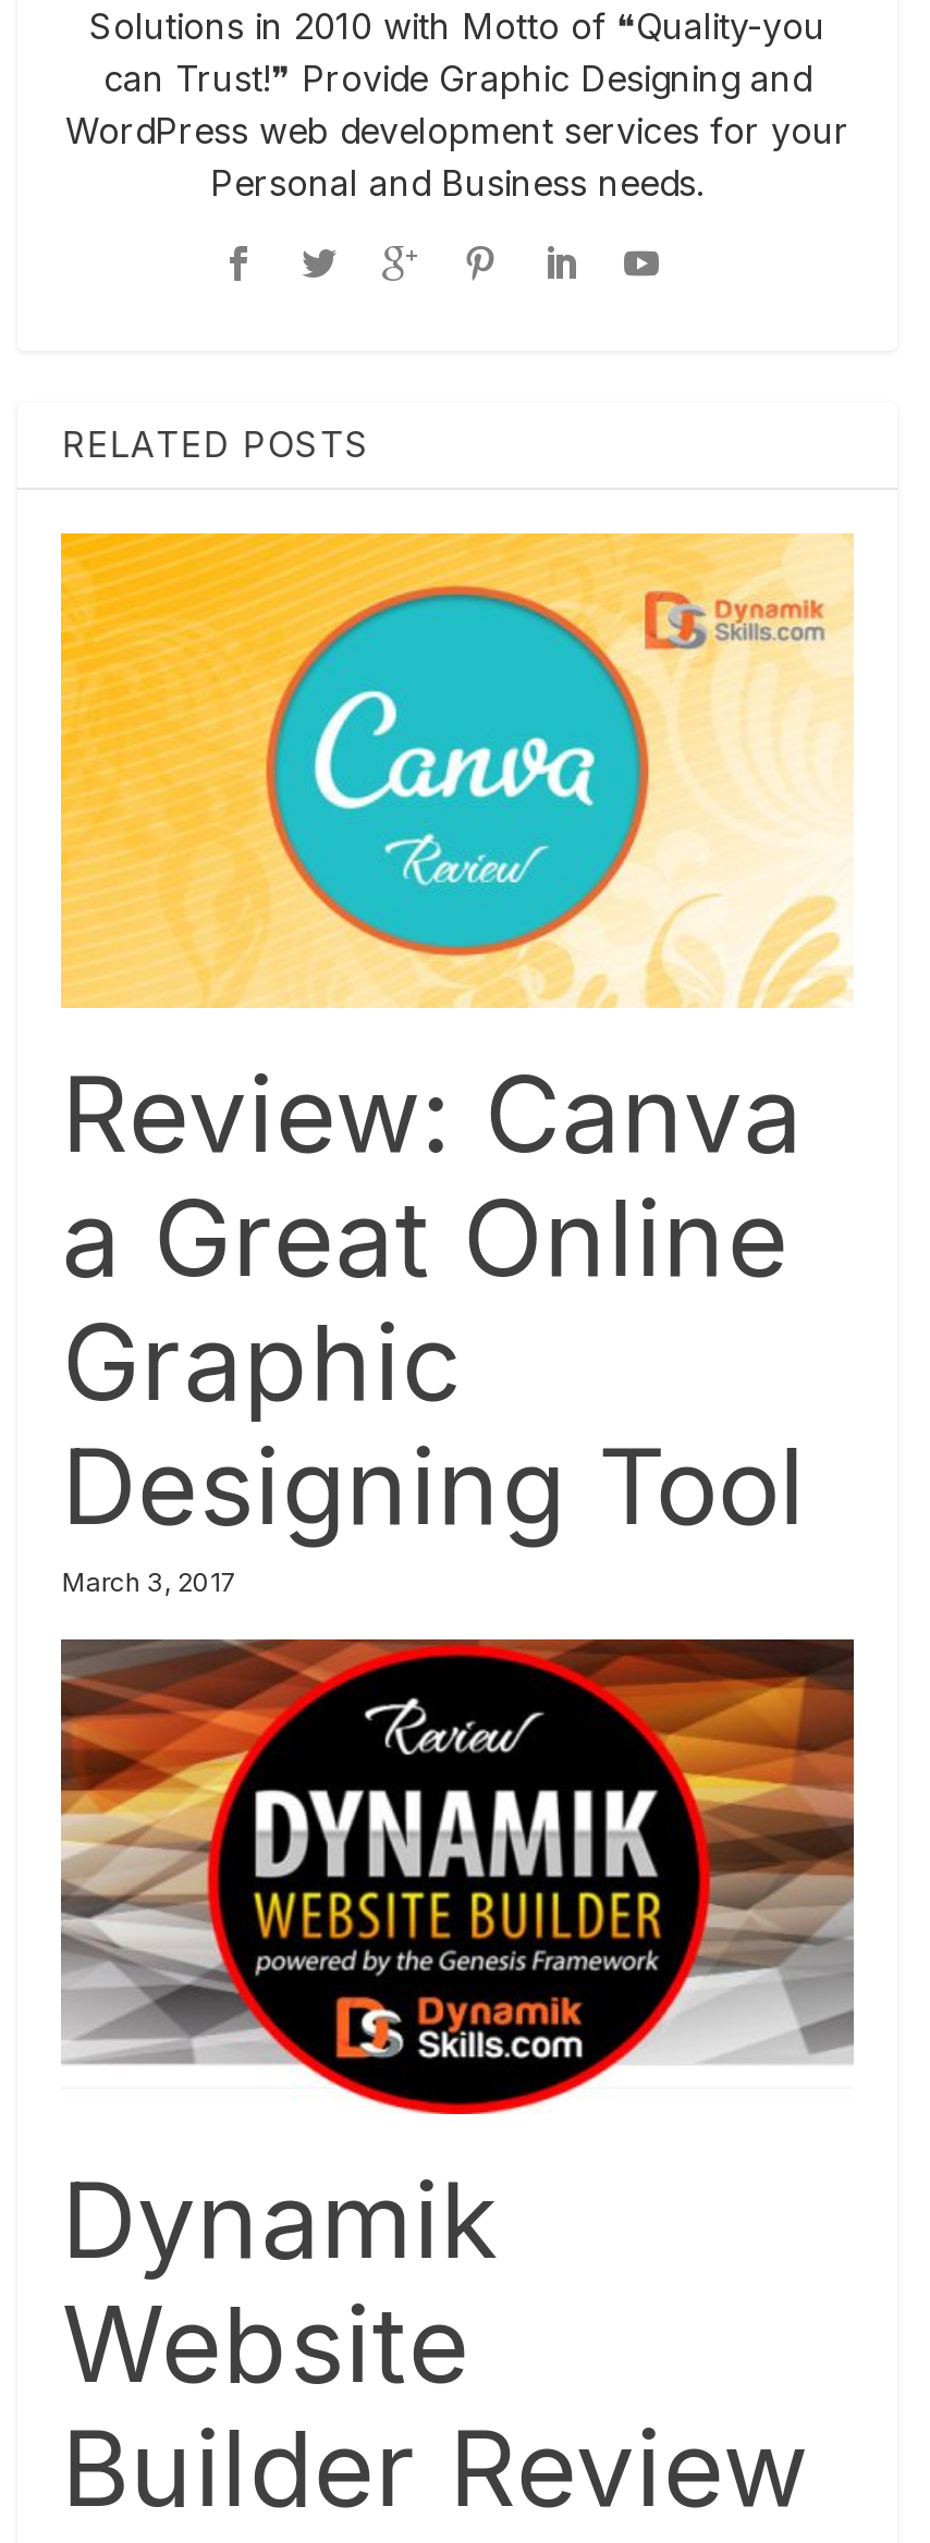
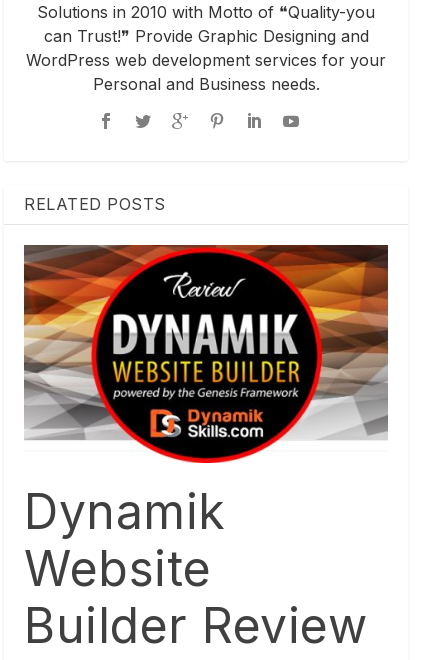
[59,531,854,1598] [image] | Review: Canva | a Great Online | Graphic | Designing Tool | March 3, 2017 -> none

